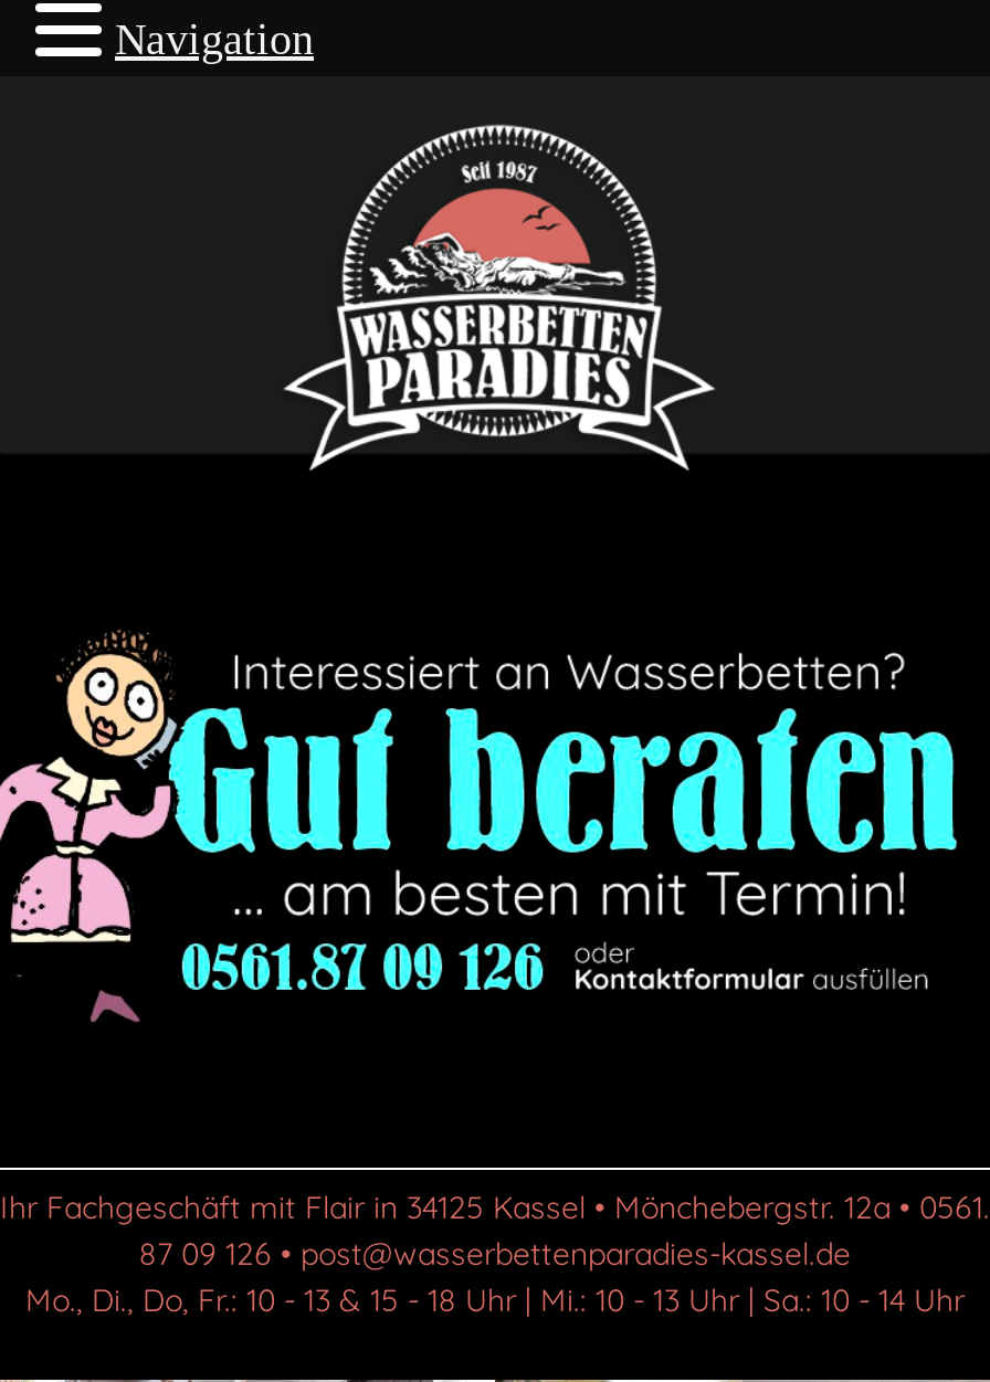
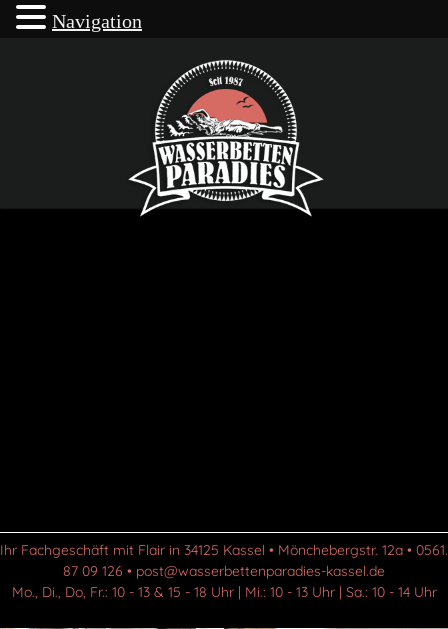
[7,631,959,1024] [image] -> none

